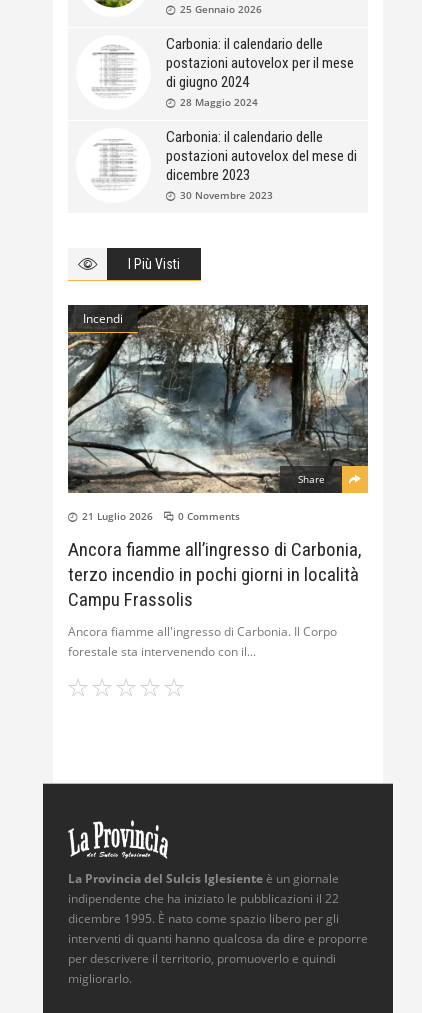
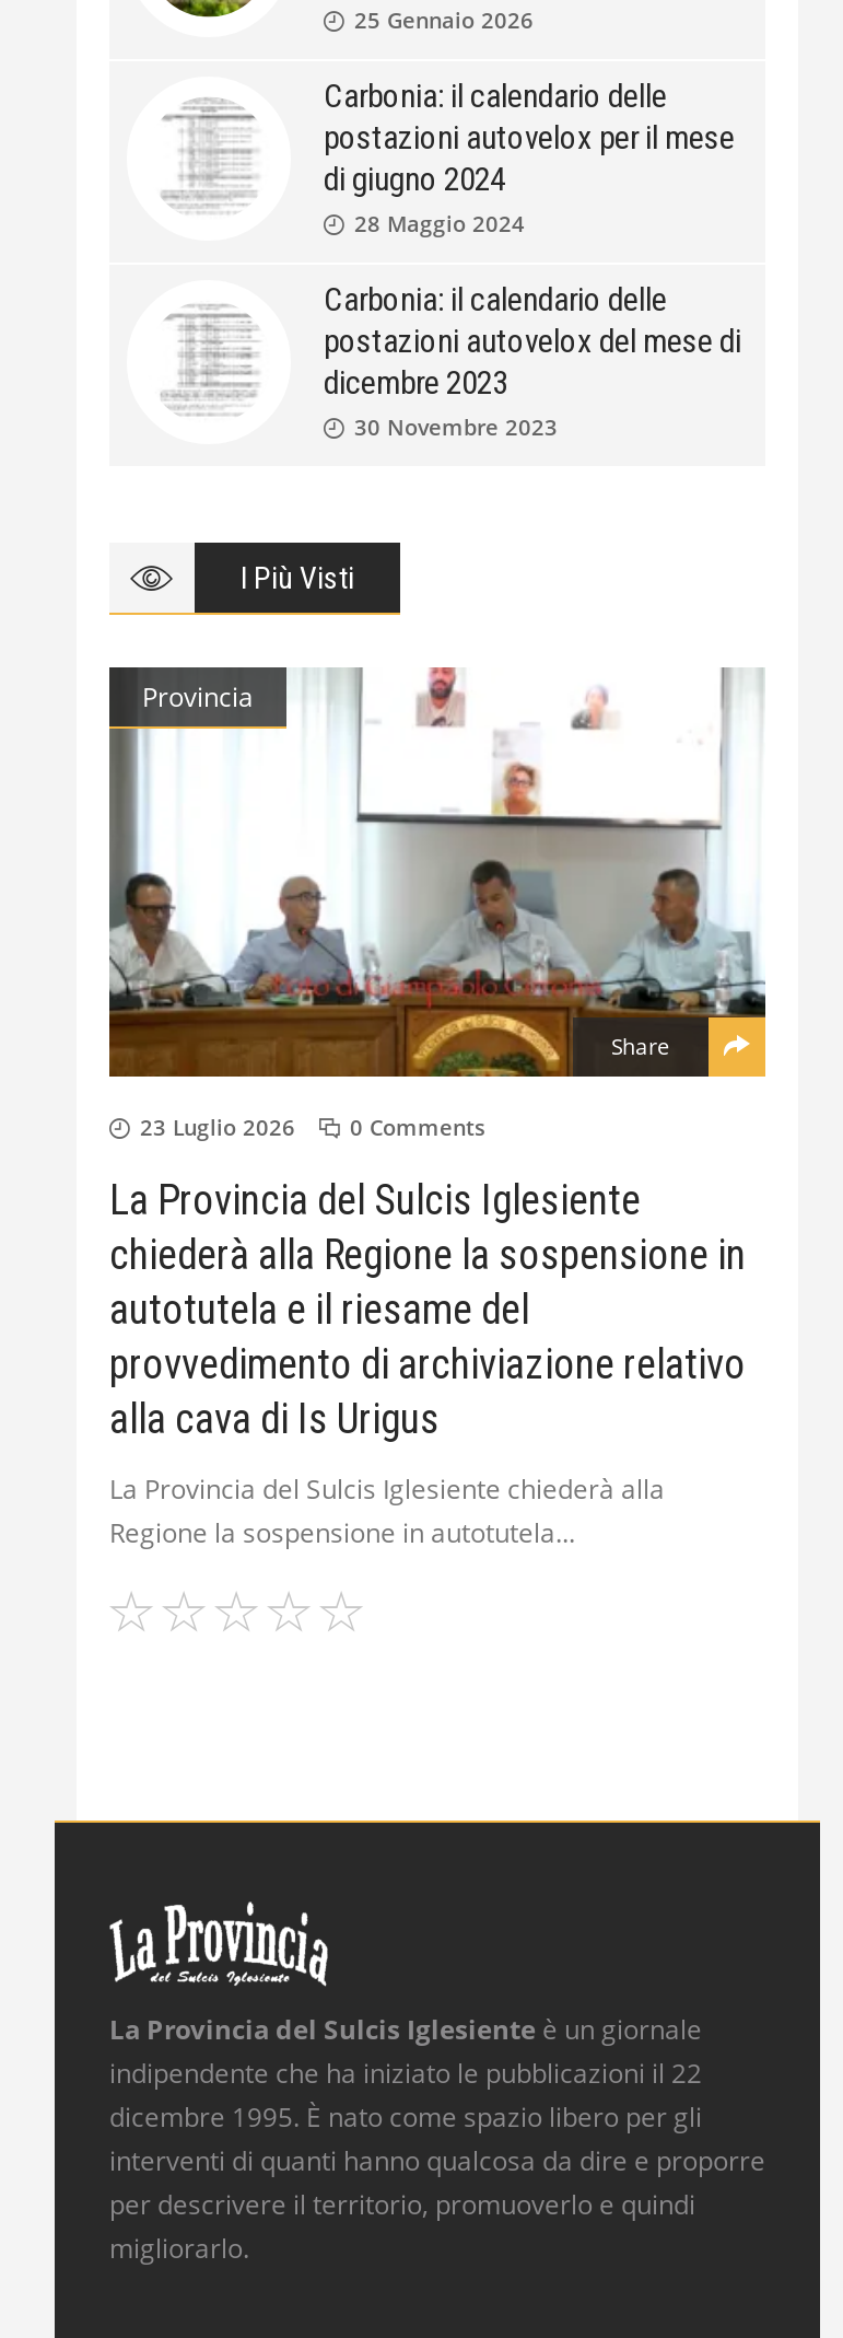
[67,304,369,494] [image] | Incendi -> [107,667,765,1079] [image] | Provincia
[82,508,240,522] 21 Luglio 2026 0 Comments -> [140,1113,485,1143] 23 Luglio 2026 0 Comments
[68,537,362,610] Ancora fiamme all’ingresso di Carbonia, | terzo incendio in pochi giorni in località | Campu Frassolis -> [109,1176,746,1445] La Provincia del Sulcis Iglesiente | chiederà alla Regione la sospensione in | autotutela e il riesame del | provvedimento di archiviazione relativo | alla cava di Is Urigus
[68,622,337,659] Ancora fiamme all'ingresso di Carbonia. Il Corpo | forestale sta intervenendo con il -> [109,1472,665,1552] La Provincia del Sulcis Iglesiente chiederà alla | Regione la sospensione in autotutela

